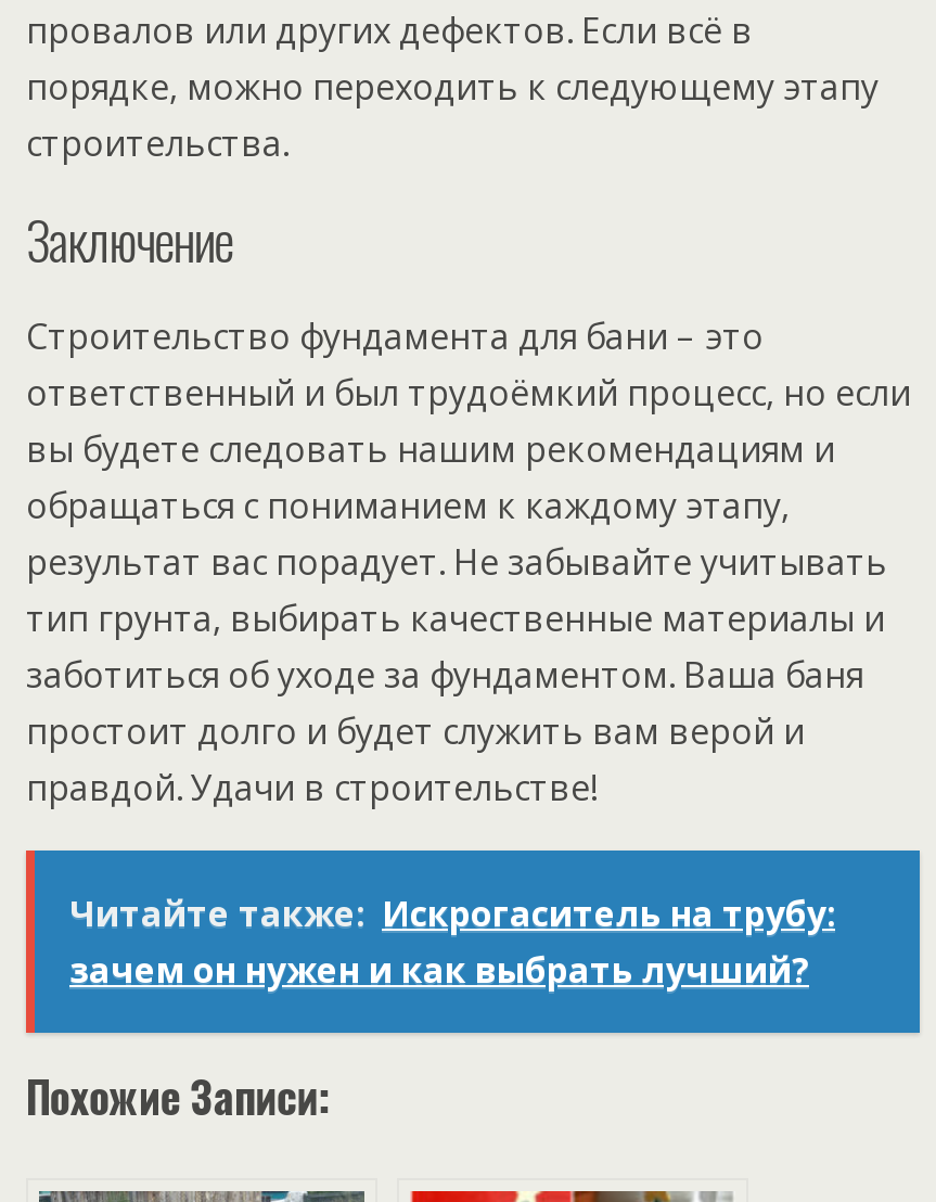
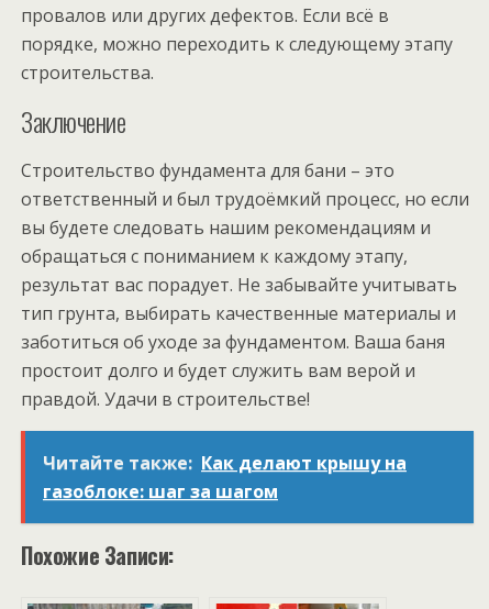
[69,890,835,994] Читайте также: Искрогаситель на трубу: | зачем он нужен и как выбрать лучший? -> [43,451,407,503] Читайте также: Как делают крышу на | газоблоке: шаг за шагом

